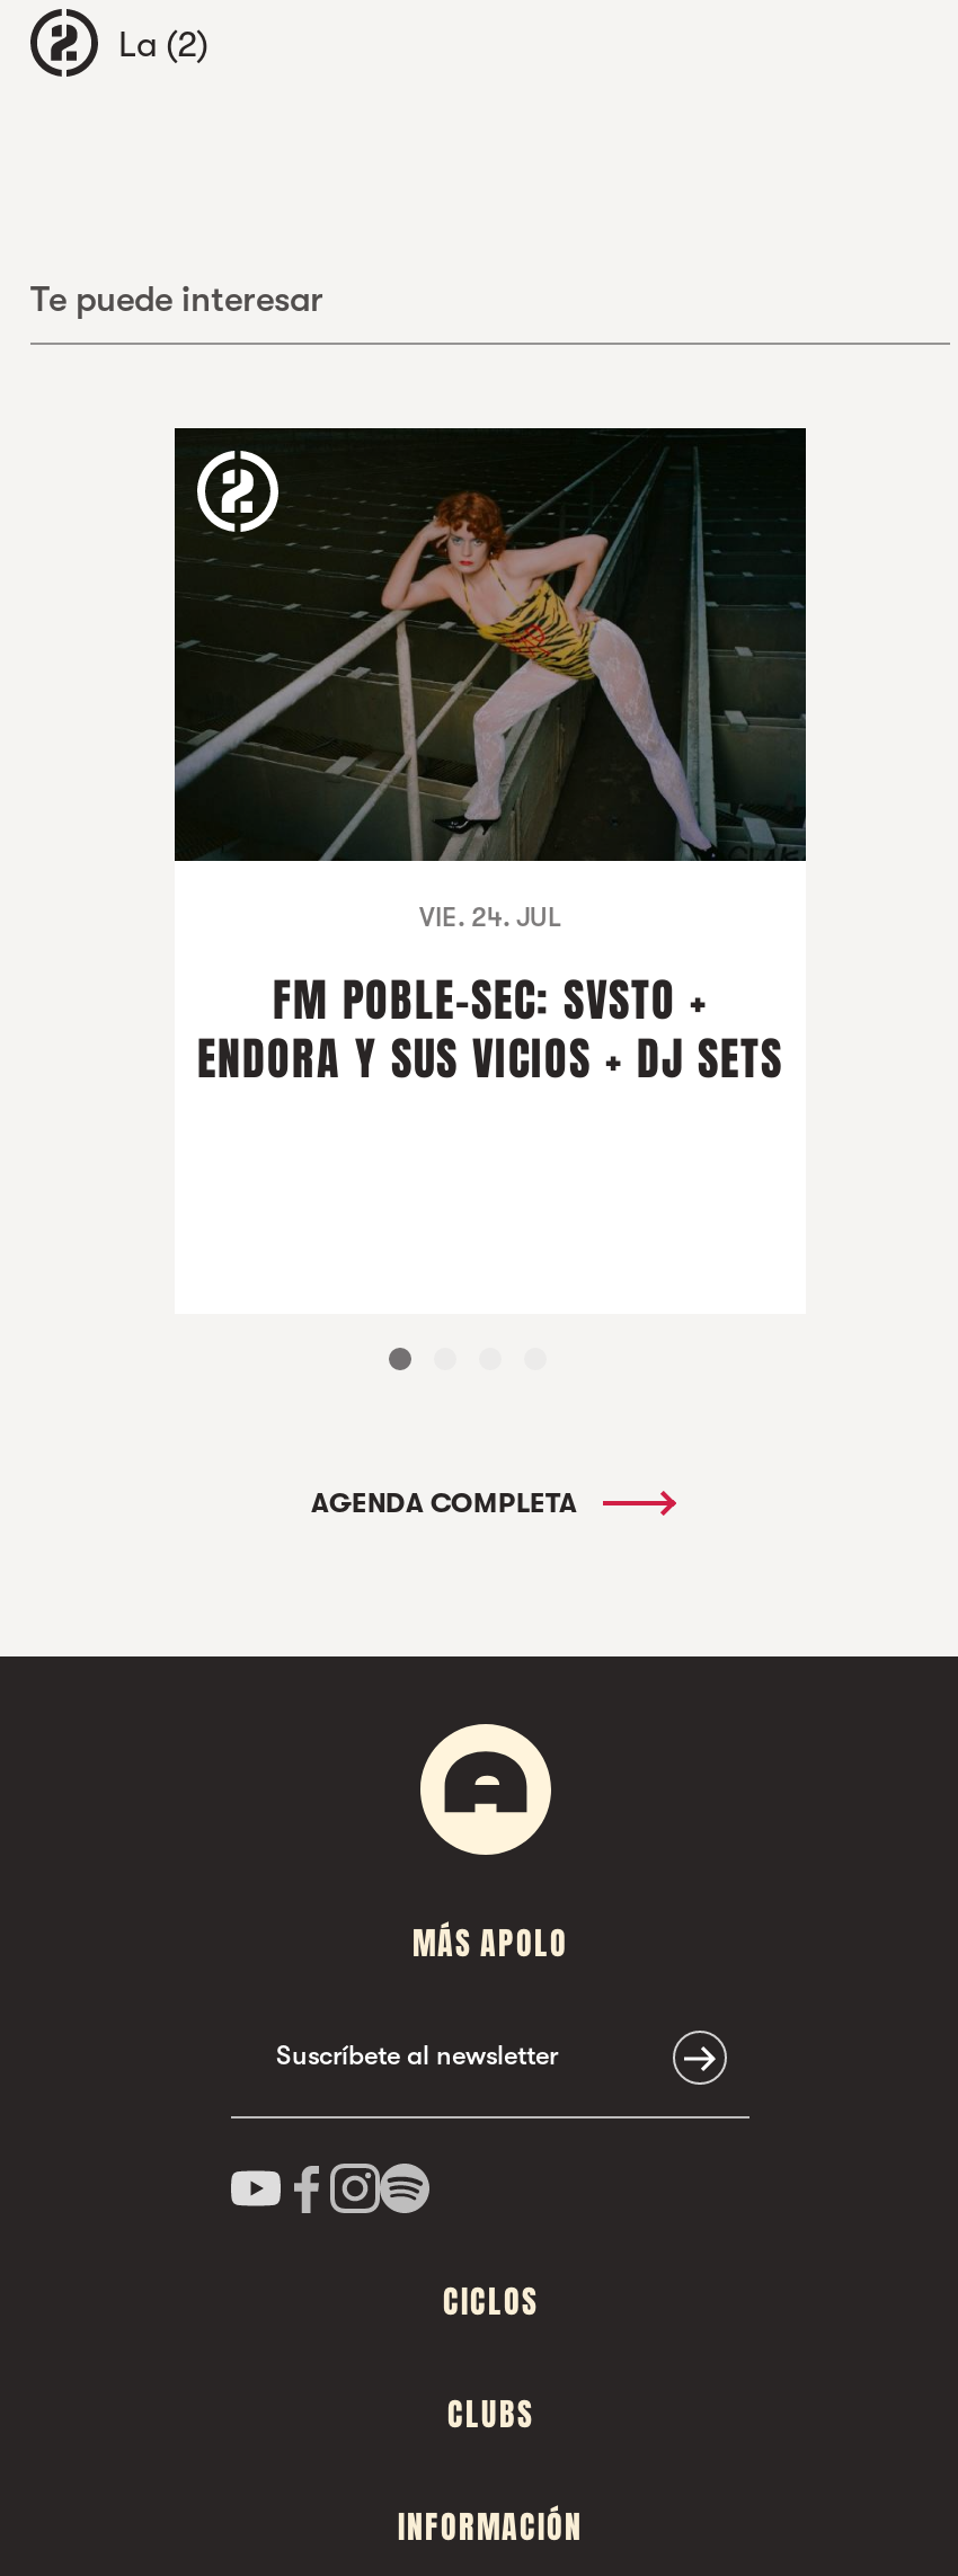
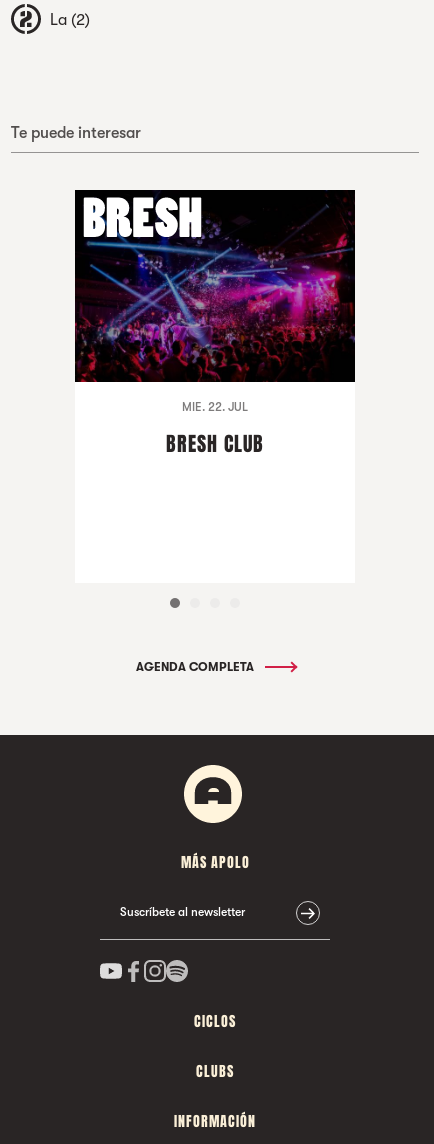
[172,444,806,933] [image] | VIE. 24. JUL -> [74,196,355,414] [image] | MIE. 22. JUL
[197,967,783,1093] FM POBLE-SEC: SVSTO + | ENDORA Y SUS VICIOS + DJ SETS -> [166,429,264,459] BRESH CLUB

